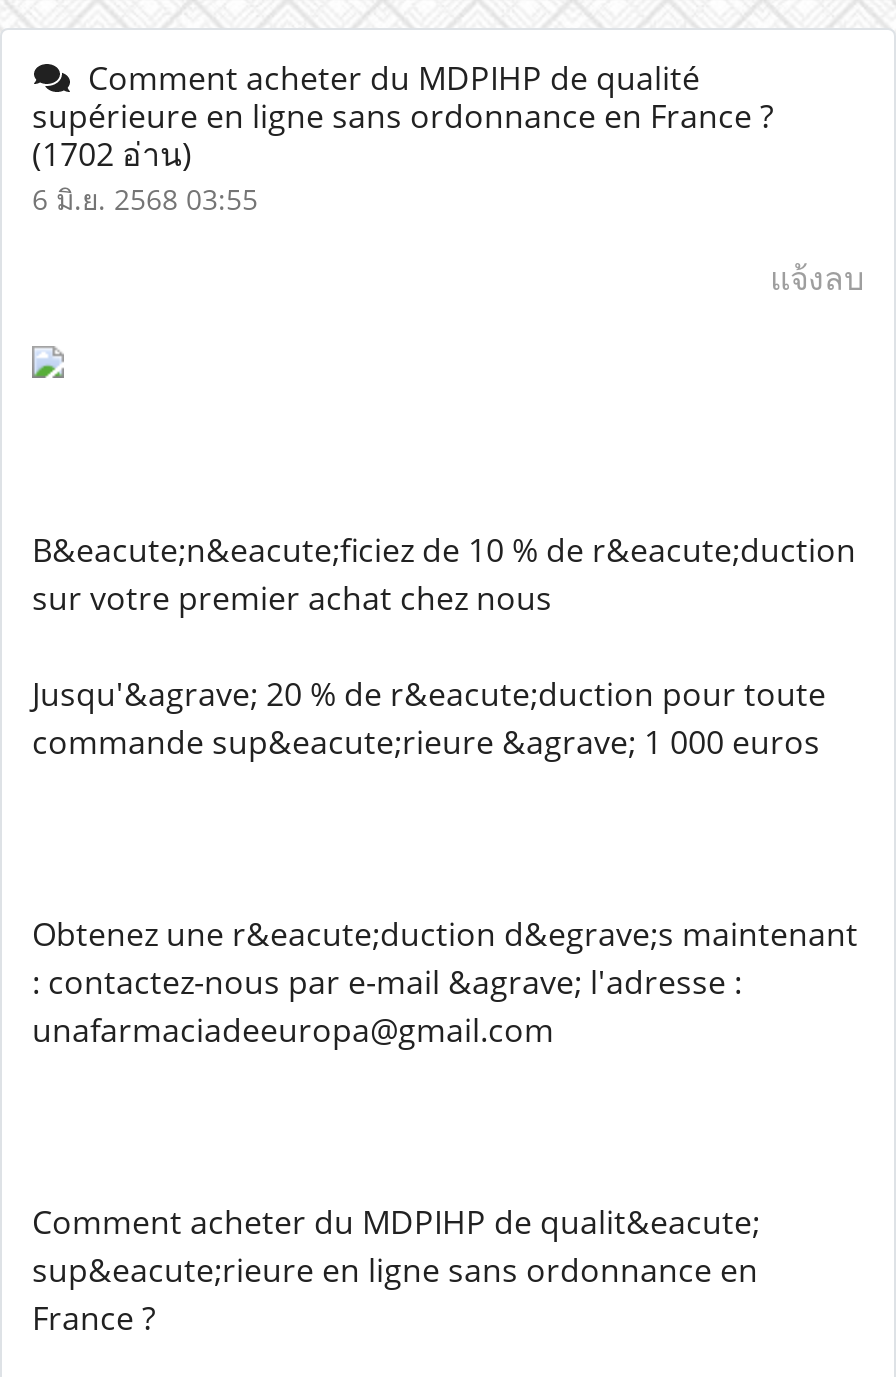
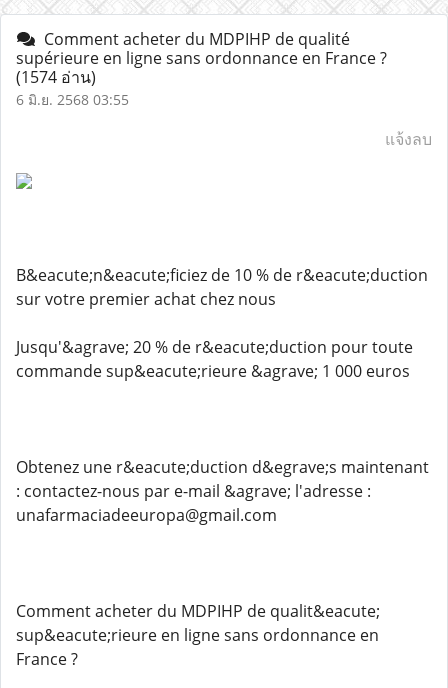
[32,132,192,176] (1702 อ่าน) -> [16,66,96,88] (1574 อ่าน)

